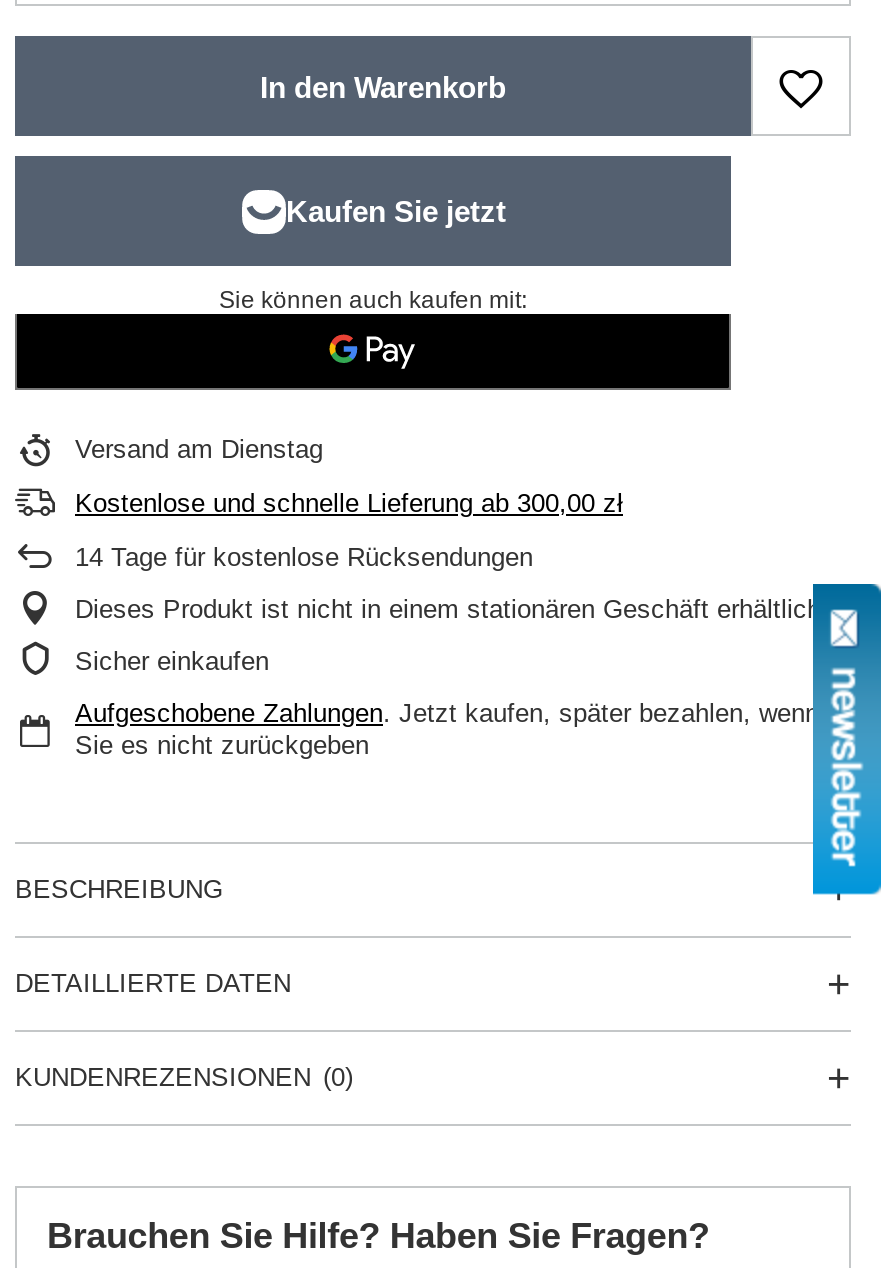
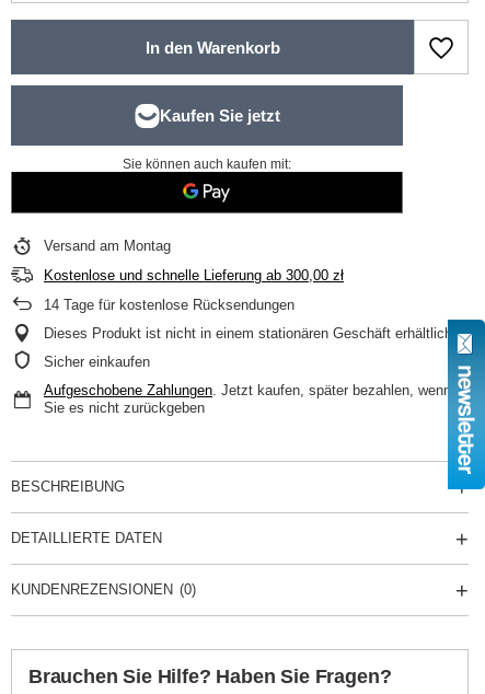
[75,434,323,464] Versand am Dienstag -> [44,238,171,254] Versand am Montag

